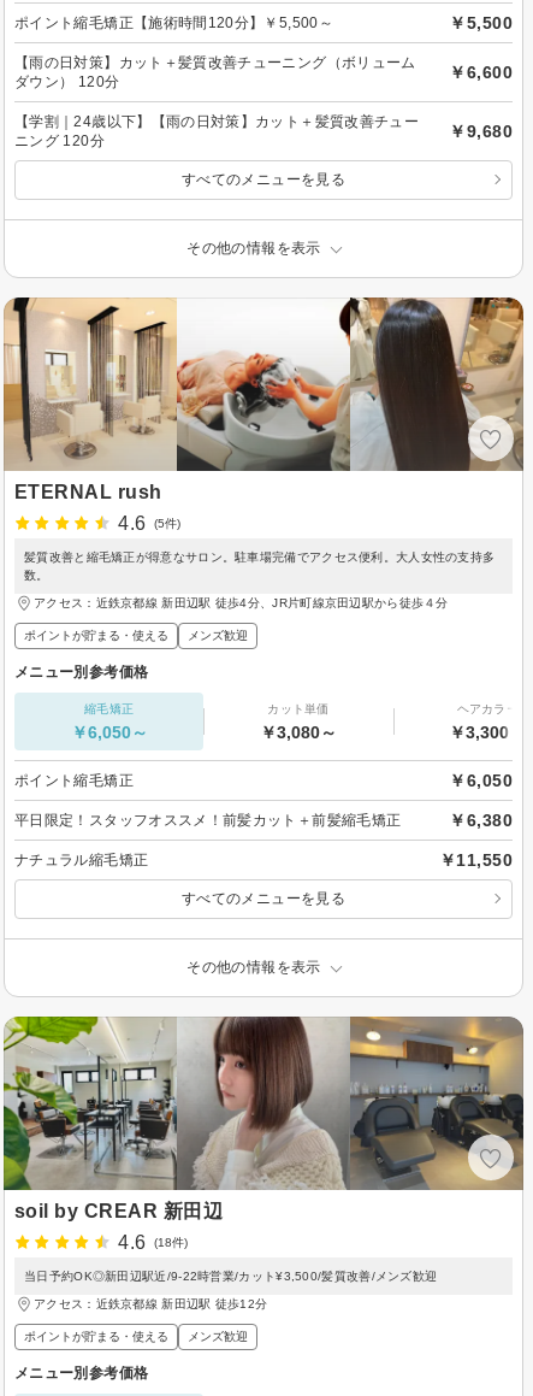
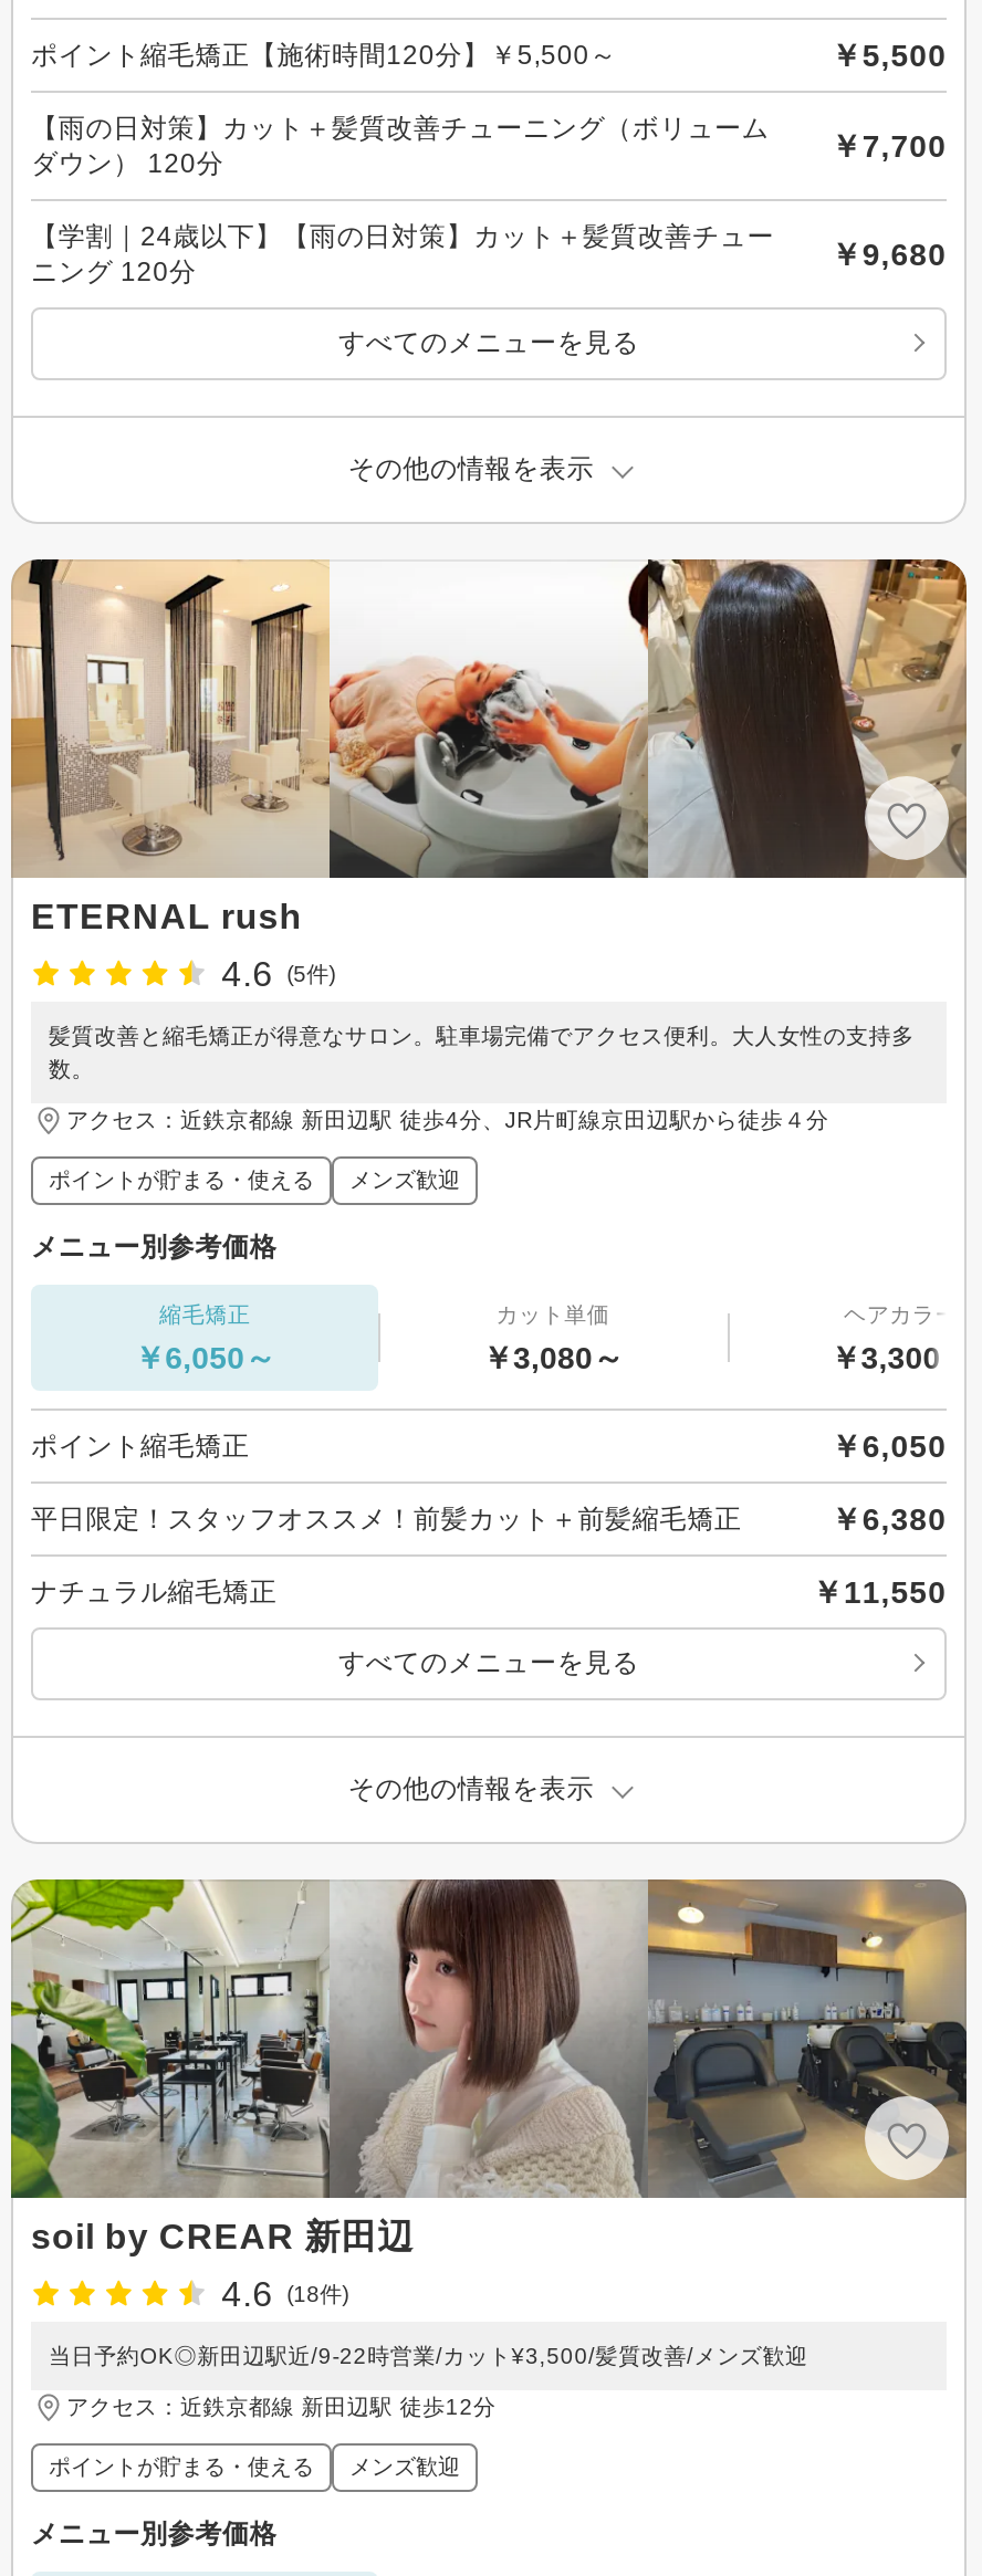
[14,54,513,82] 【雨の日対策】カット＋髪質改善チューニング（ボリューム ￥6,600 -> [31,112,947,163] 【雨の日対策】カット＋髪質改善チューニング（ボリューム ￥7,700

